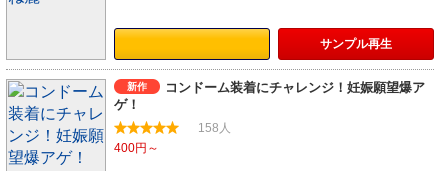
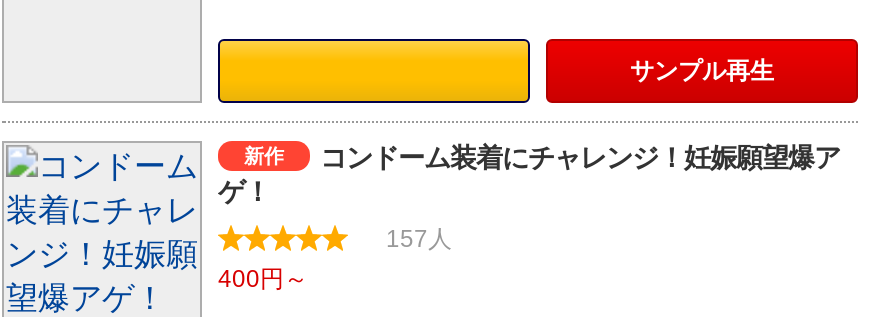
[198,121,231,135] 158人 -> [386,225,452,253] 157人

